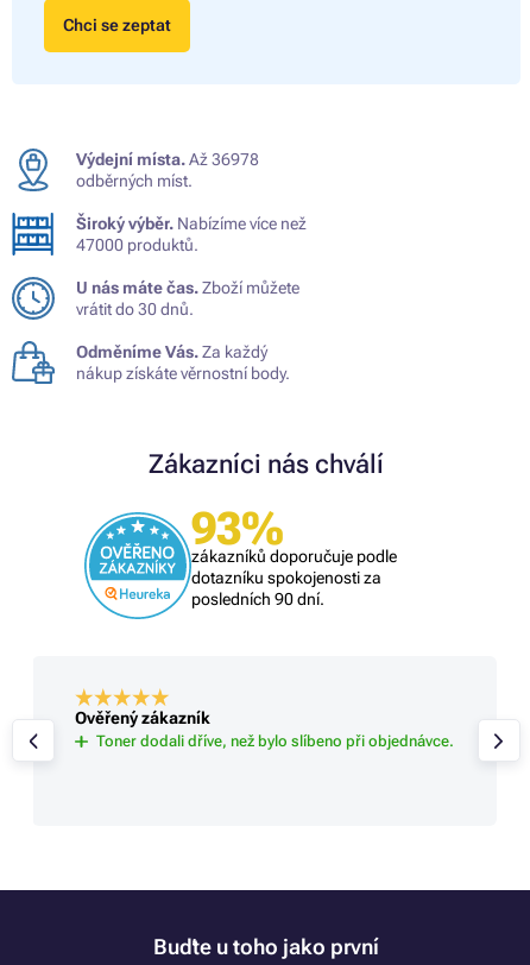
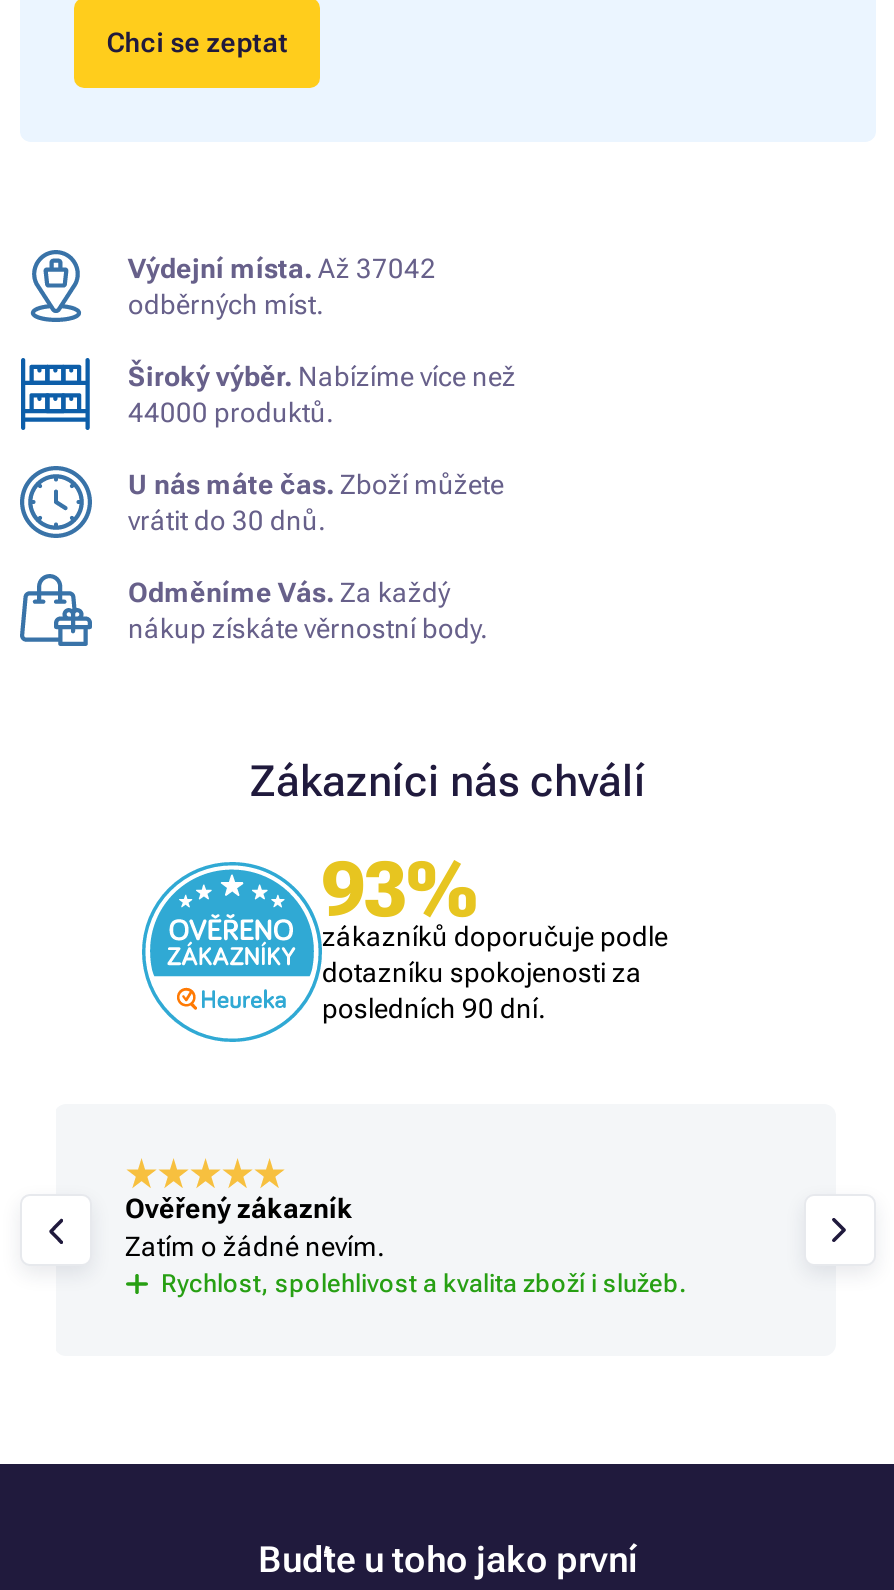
[76,150,259,169] Výdejní místa. Až 36978 -> [128,252,436,284] Výdejní místa. Až 37042
[76,235,198,254] 47000 produktů. -> [128,396,334,428] 44000 produktů.
[96,732,453,750] Toner dodali dříve, než bylo slíbeno při objednávce. -> [125,1230,687,1298] Zatím o žádné nevím. | Rychlost, spolehlivost a kvalita zboží i služeb.

